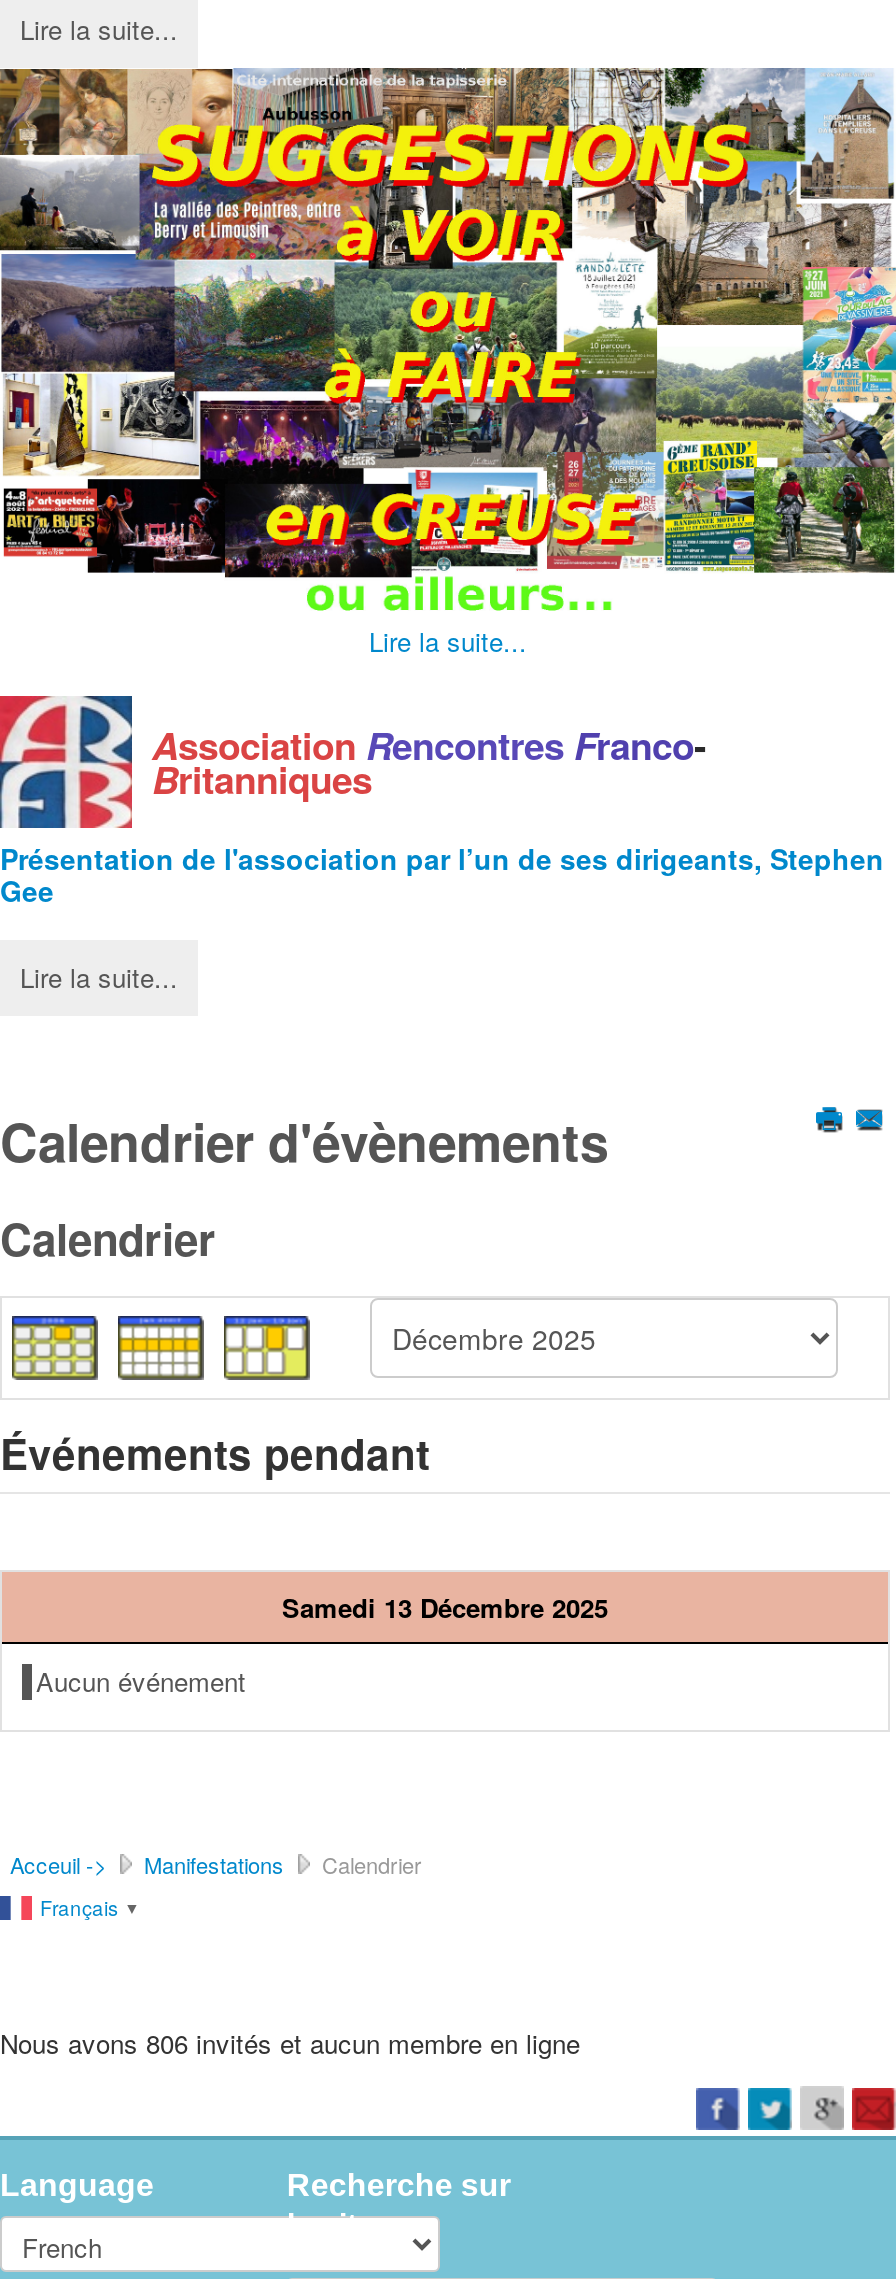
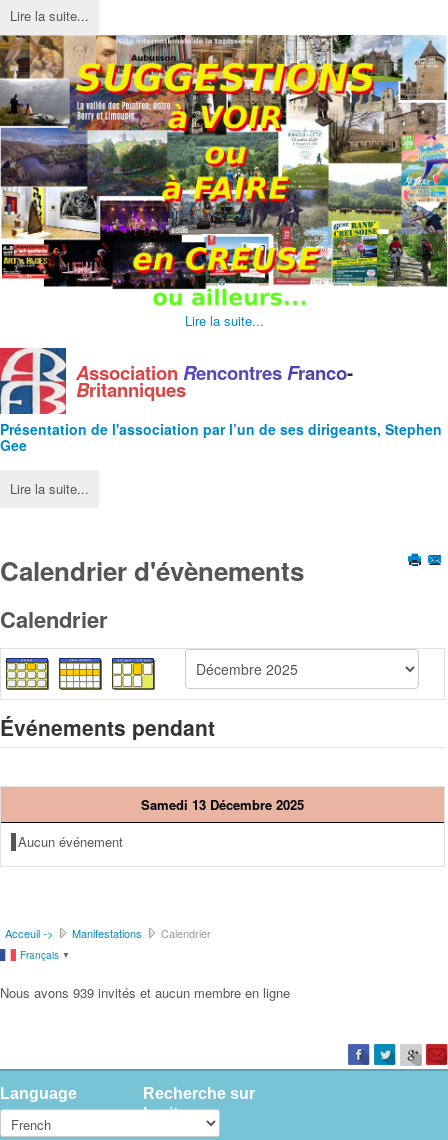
[0,2025,580,2063] Nous avons 806 invités et aucun membre en ligne -> [0,983,290,1002] Nous avons 939 invités et aucun membre en ligne

